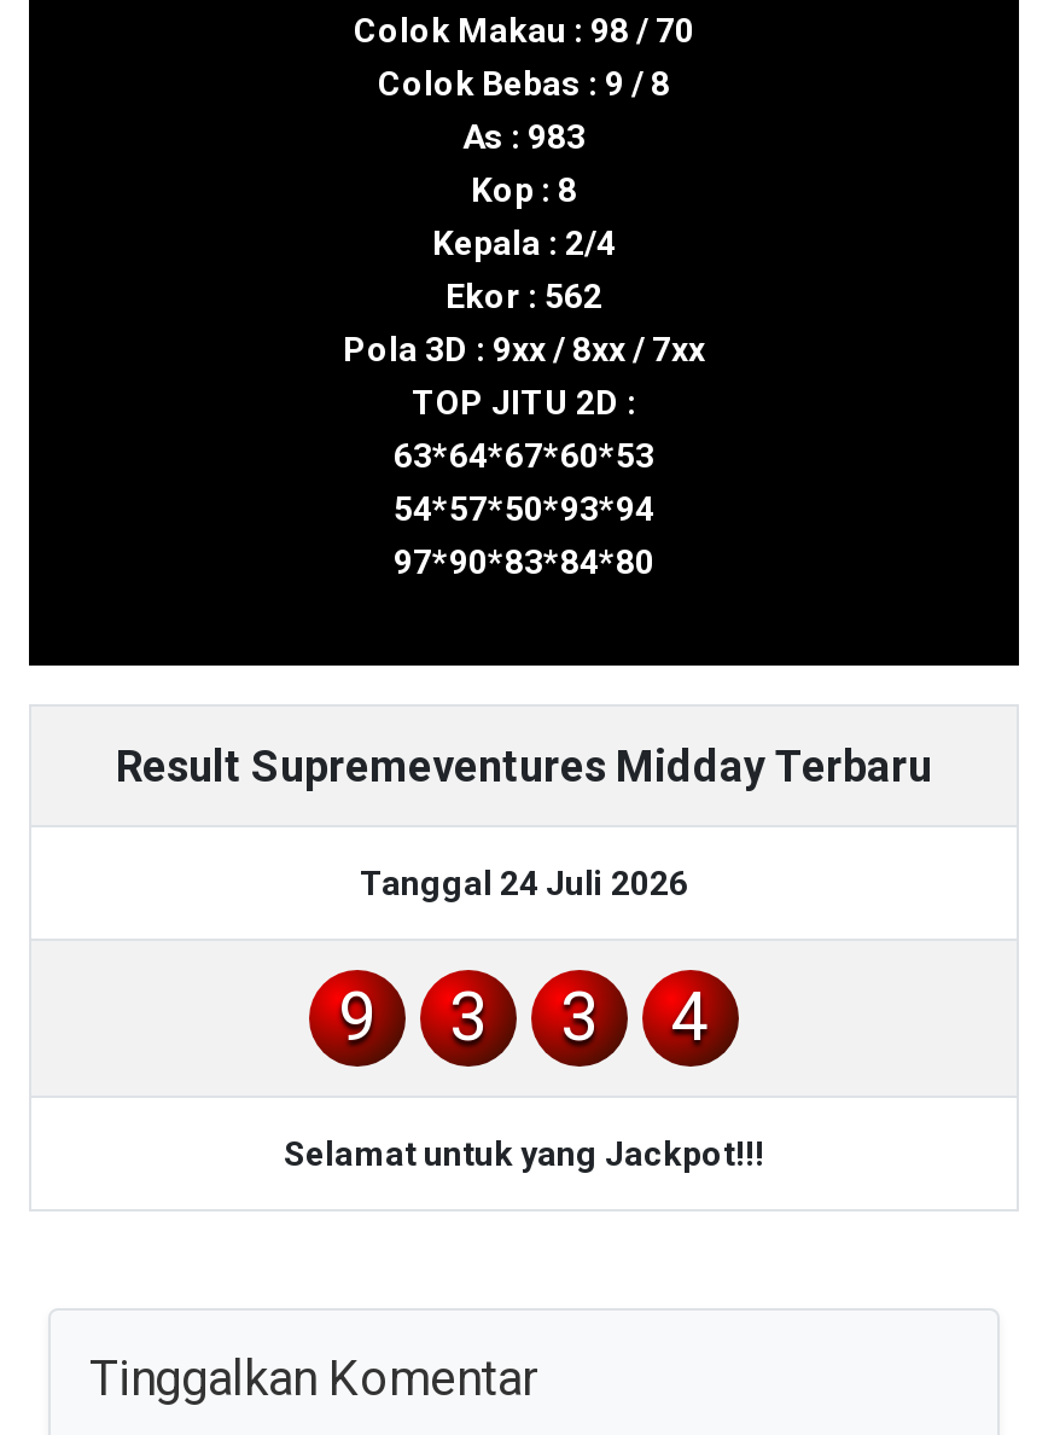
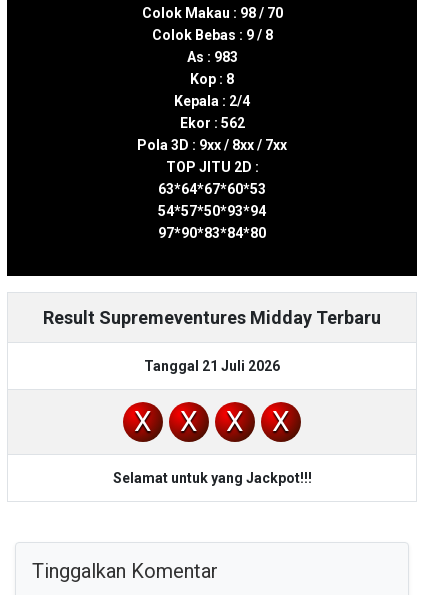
[360,863,688,902] Tanggal 24 Juli 2026 -> [144,358,280,374] Tanggal 21 Juli 2026
[338,977,710,1056] 9 | 3 | 3 | 4 -> [134,405,290,438] X | X | X | X

